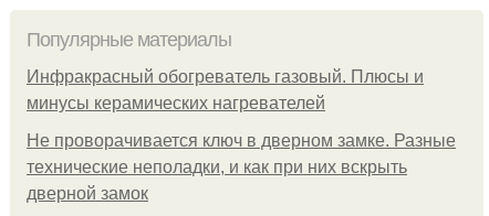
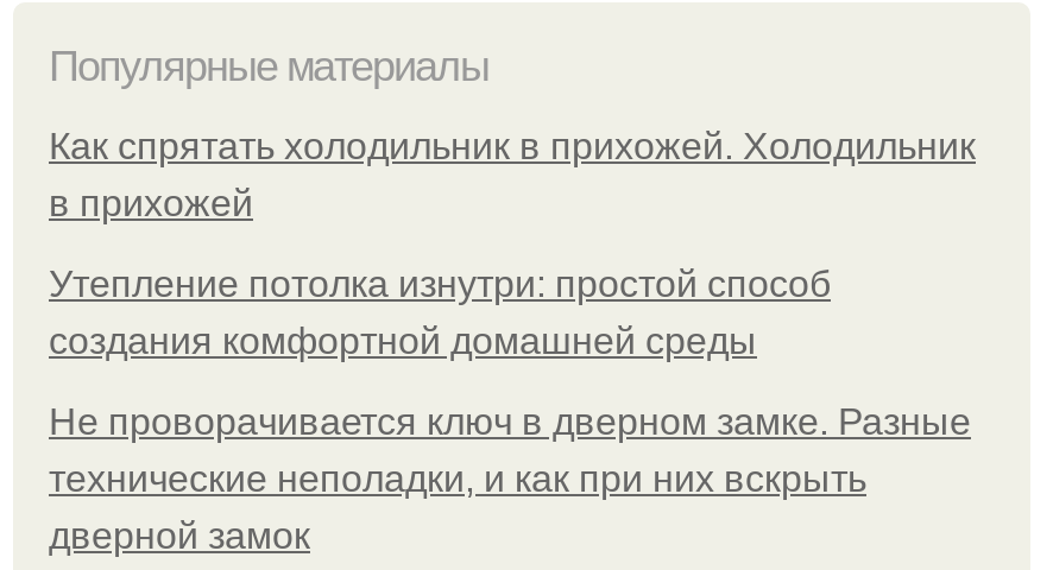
[27,67,424,112] Инфракрасный обогреватель газовый. Плюсы и | минусы керамических нагревателей -> [49,126,976,361] Как спрятать холодильник в прихожей. Холодильник | в прихожей | Утепление потолка изнутри: простой способ | создания комфортной домашней среды

